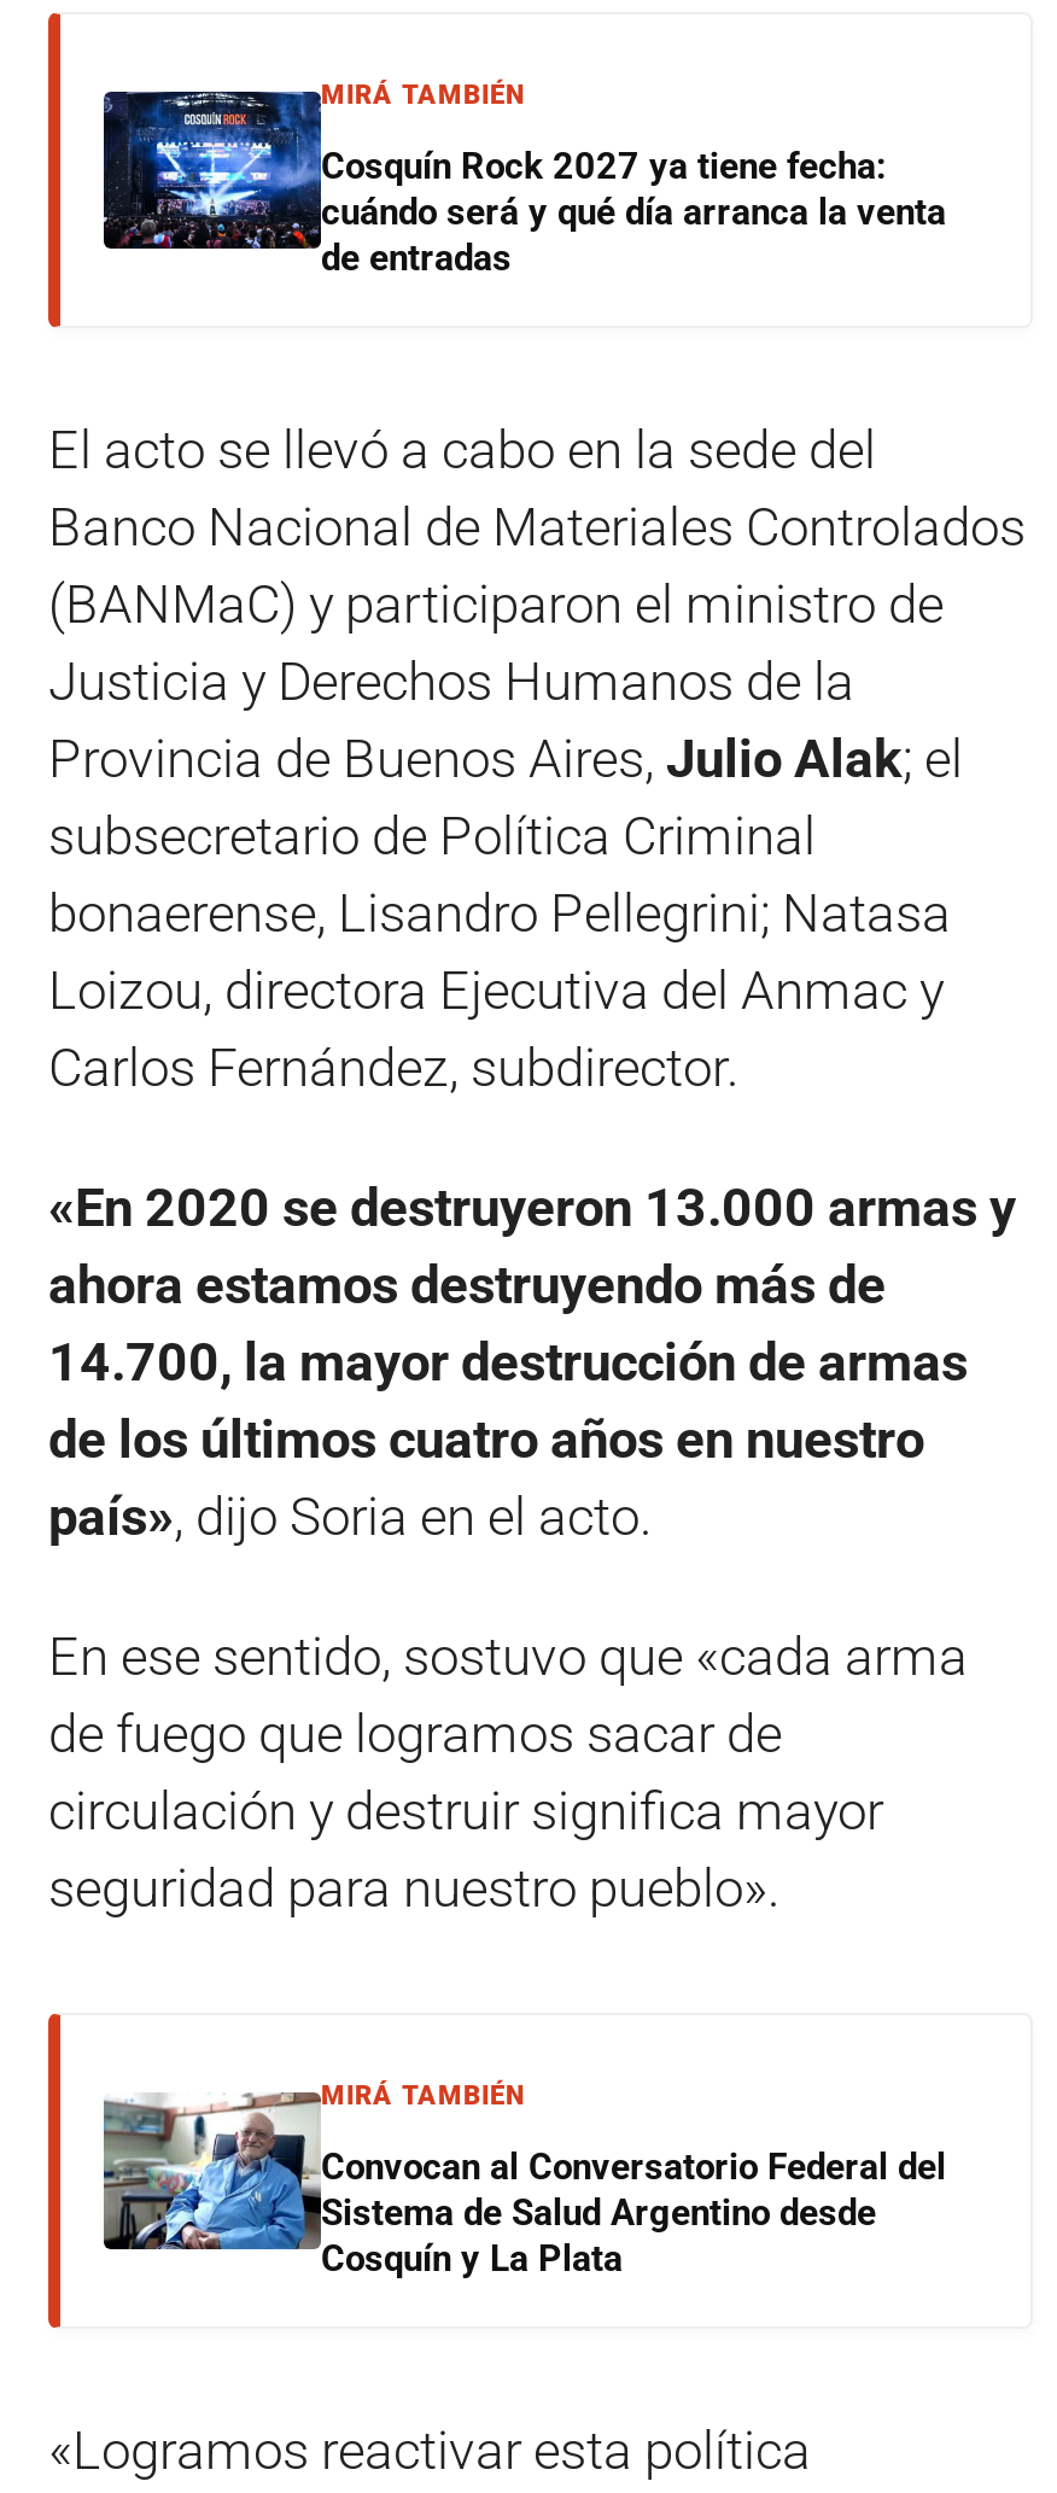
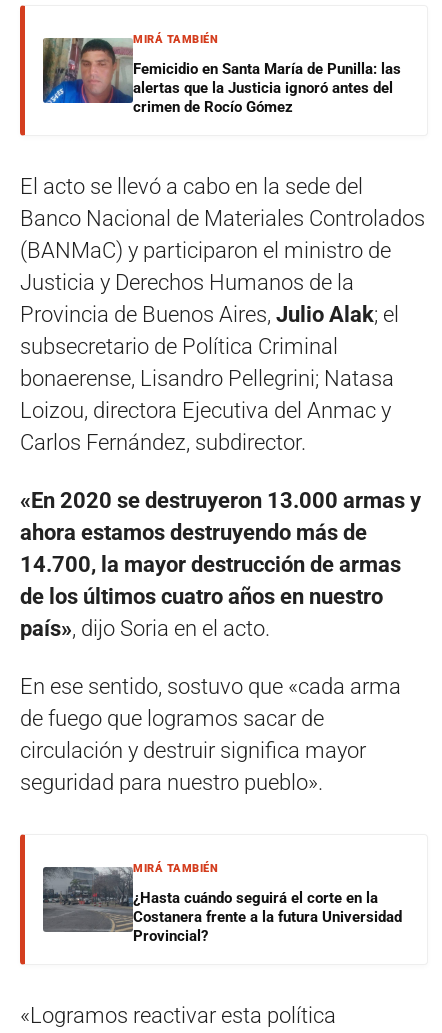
[101,89,946,280] [image] | Cosquín Rock 2027 ya tiene fecha: | cuándo será y qué día arranca la venta | de entradas -> [42,37,401,116] [image] | Femicidio en Santa María de Punilla: las | alertas que la Justicia ignoró antes del | crimen de Rocío Gómez
[104,2092,946,2281] [image] | Convocan al Conversatorio Federal del | Sistema de Salud Argentino desde | Cosquín y La Plata -> [42,866,402,945] [image] | ¿Hasta cuándo seguirá el corte en la | Costanera frente a la futura Universidad | Provincial?

